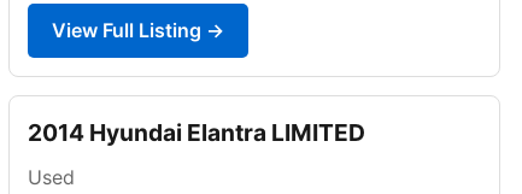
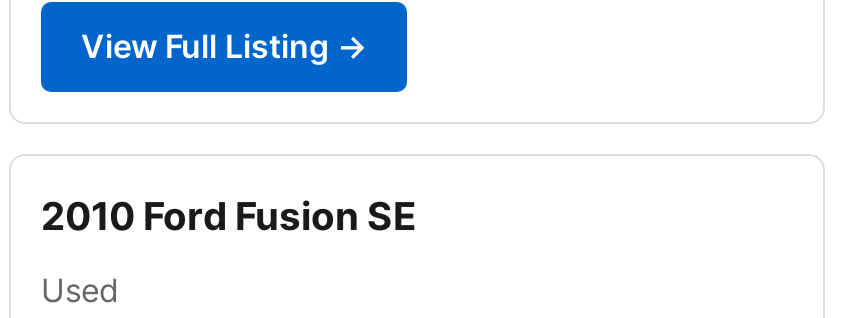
[28,118,365,147] 2014 Hyundai Elantra LIMITED -> [41,192,417,240] 2010 Ford Fusion SE

